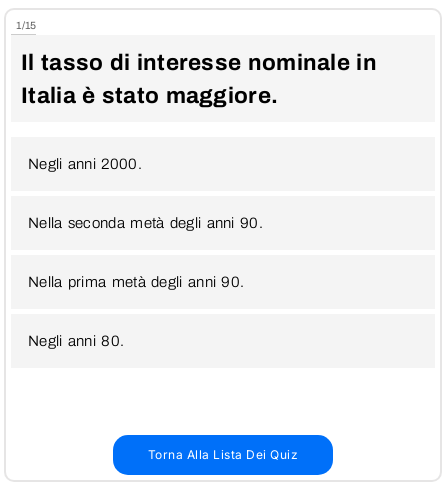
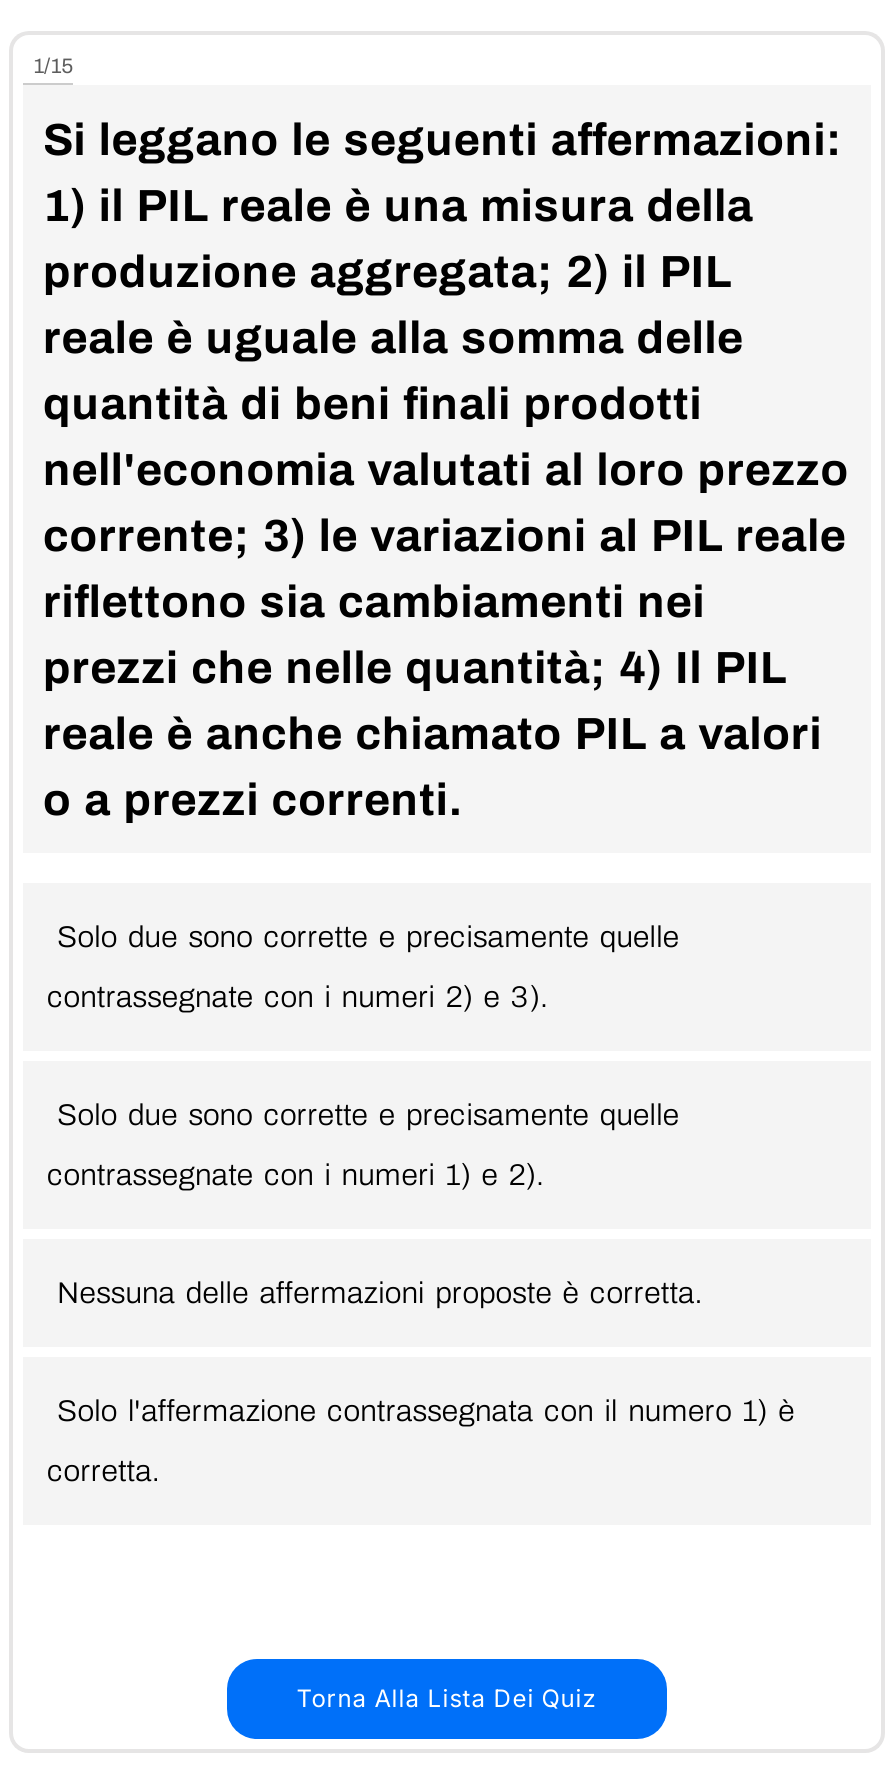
[21,49,377,171] Il tasso di interesse nominale in | Italia è stato maggiore. | Negli anni 2000. -> [43,114,849,1012] Si leggano le seguenti affermazioni: | 1) il PIL reale è una misura della | produzione aggregata; 2) il PIL | reale è uguale alla somma delle | quantità di beni finali prodotti | nell'economia valutati al loro prezzo | corrente; 3) le variazioni al PIL reale | riflettono sia cambiamenti nei | prezzi che nelle quantità; 4) Il PIL | reale è anche chiamato PIL a valori | o a prezzi correnti. | Solo due sono corrette e precisamente quelle | contrassegnate con i numeri 2) e 3).
[28,214,263,230] Nella seconda metà degli anni 90. -> [47,1098,679,1190] Solo due sono corrette e precisamente quelle | contrassegnate con i numeri 1) e 2).
[28,273,244,289] Nella prima metà degli anni 90. -> [57,1276,703,1308] Nessuna delle affermazioni proposte è corretta.
[28,332,124,348] Negli anni 80. -> [47,1394,795,1486] Solo l'affermazione contrassegnata con il numero 1) è | corretta.

